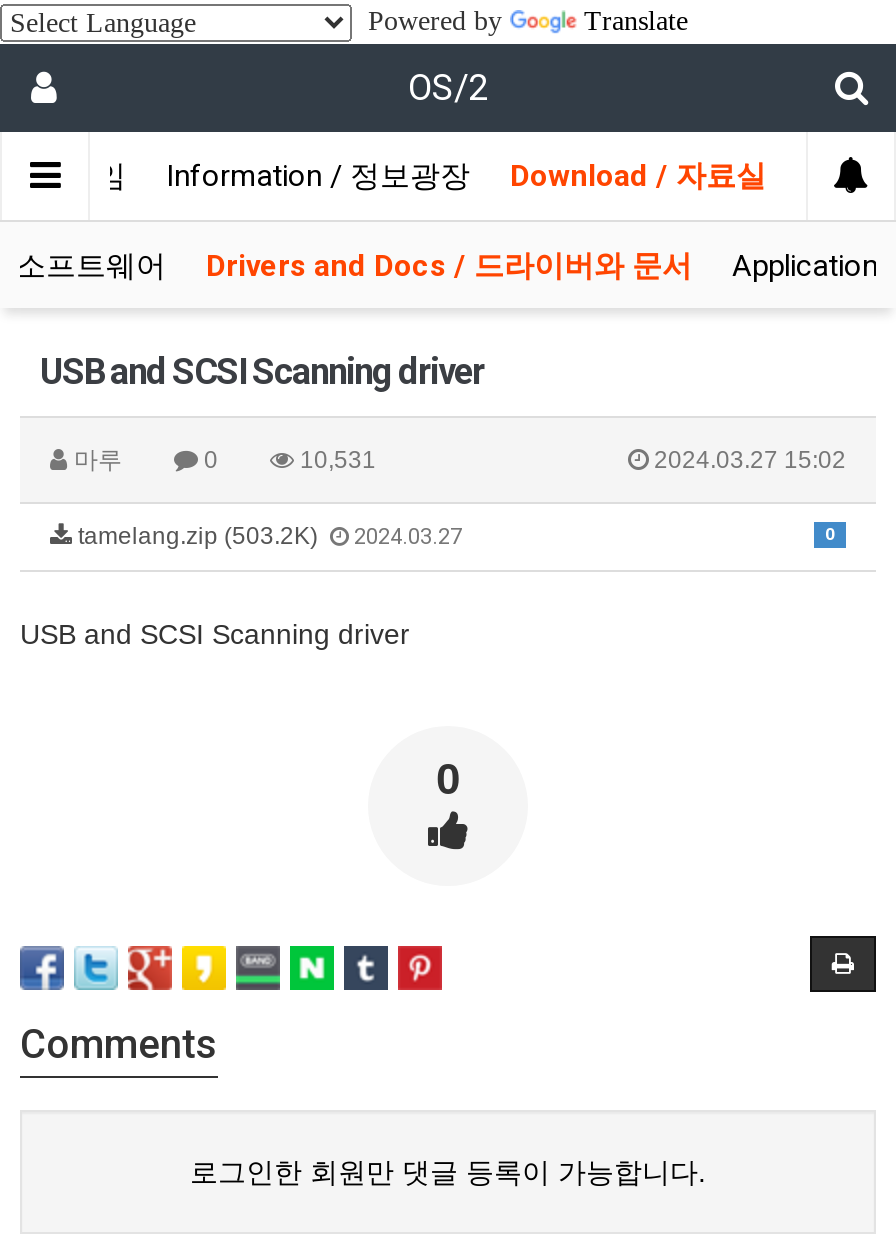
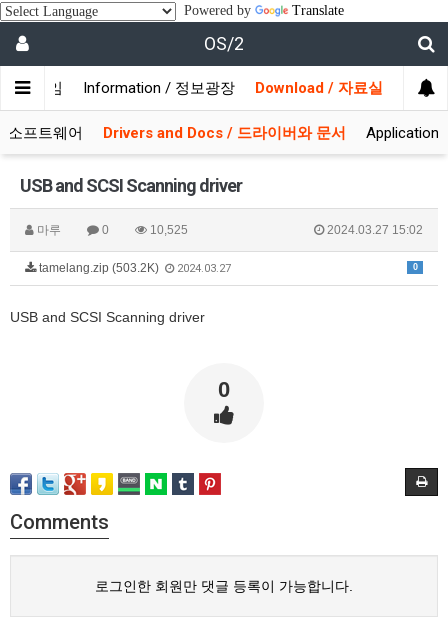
[294,446,376,474] 10,531 -> [147,223,188,237] 10,525

